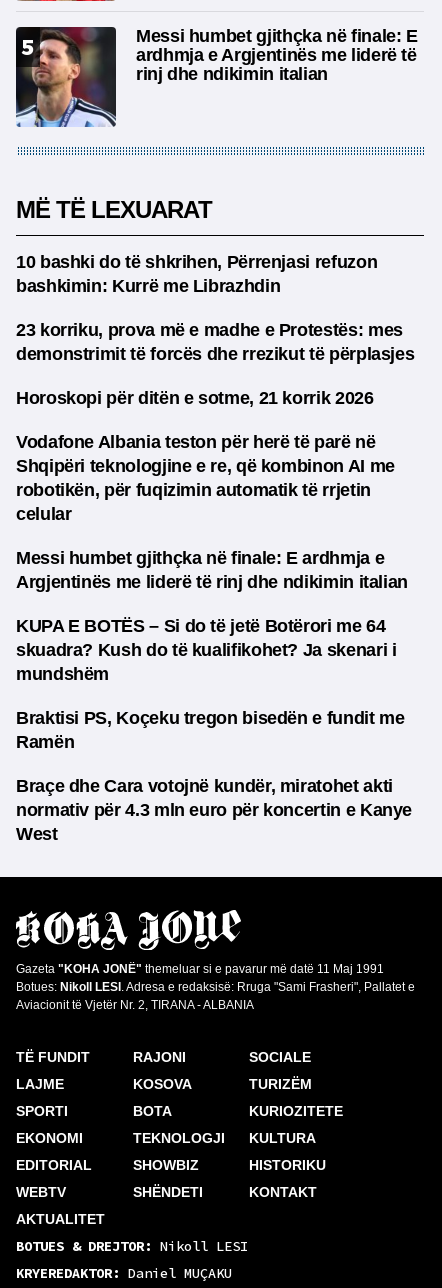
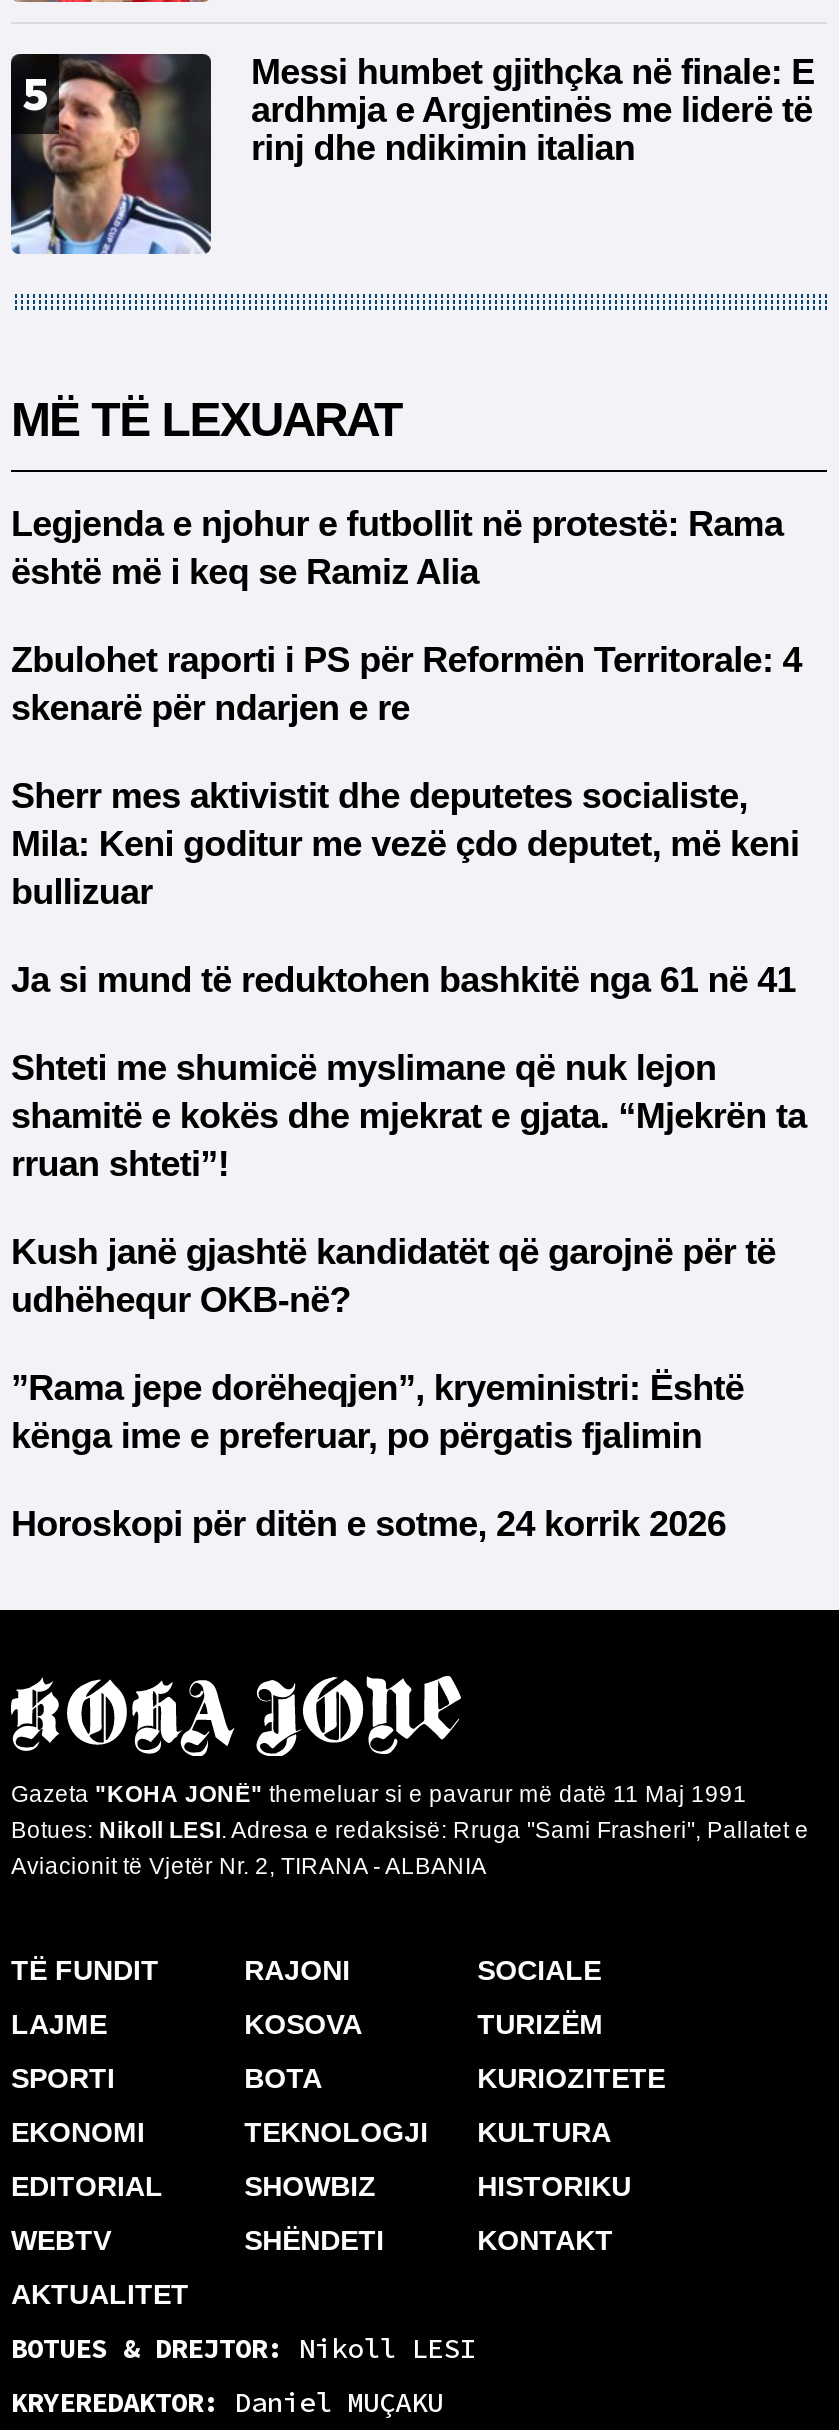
[16,252,377,296] 10 bashki do të shkrihen, Përrenjasi refuzon | bashkimin: Kurrë me Librazhdin -> [11,503,783,591] Legjenda e njohur e futbollit në protestë: Rama | është më i keq se Ramiz Alia
[16,320,414,364] 23 korriku, prova më e madhe e Protestës: mes | demonstrimit të forcës dhe rrezikut të përplasjes -> [11,639,802,727] Zbulohet raporti i PS për Reformën Territorale: 4 | skenarë për ndarjen e re
[16,388,373,408] Horoskopi për ditën e sotme, 21 korrik 2026 -> [11,775,799,911] Sherr mes aktivistit dhe deputetes socialiste, | Mila: Keni goditur me vezë çdo deputet, më keni | bullizuar
[16,432,395,524] Vodafone Albania teston për herë të parë në | Shqipëri teknologjine e re, që kombinon AI me | robotikën, për fuqizimin automatik të rrjetin | celular -> [11,959,796,999] Ja si mund të reduktohen bashkitë nga 61 në 41
[16,548,408,592] Messi humbet gjithçka në finale: E ardhmja e | Argjentinës me liderë të rinj dhe ndikimin italian -> [11,1047,806,1183] Shteti me shumicë myslimane që nuk lejon | shamitë e kokës dhe mjekrat e gjata. “Mjekrën ta | rruan shteti”!
[16,616,396,684] KUPA E BOTËS – Si do të jetë Botërori me 64 | skuadra? Kush do të kualifikohet? Ja skenari i | mundshëm -> [11,1231,776,1319] Kush janë gjashtë kandidatët që garojnë për të | udhëhequr OKB-në?
[16,708,404,752] Braktisi PS, Koçeku tregon bisedën e fundit me | Ramën -> [11,1367,744,1455] ”Rama jepe dorëheqjen”, kryeministri: Është | kënga ime e preferuar, po përgatis fjalimin
[16,776,412,844] Braçe dhe Cara votojnë kundër, miratohet akti | normativ për 4.3 mln euro për koncertin e Kanye | West -> [11,1503,726,1543] Horoskopi për ditën e sotme, 24 korrik 2026

